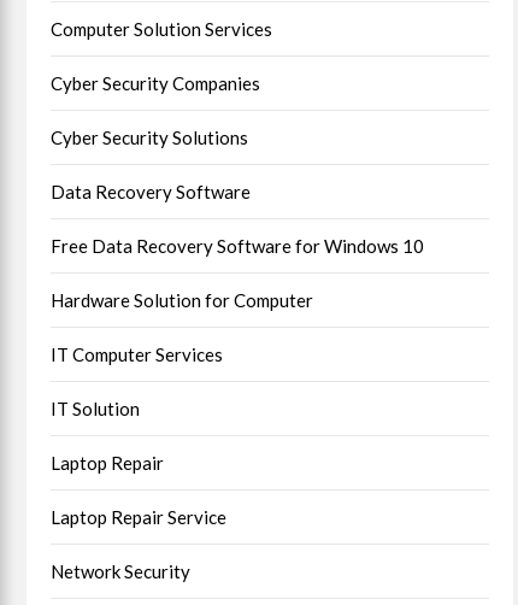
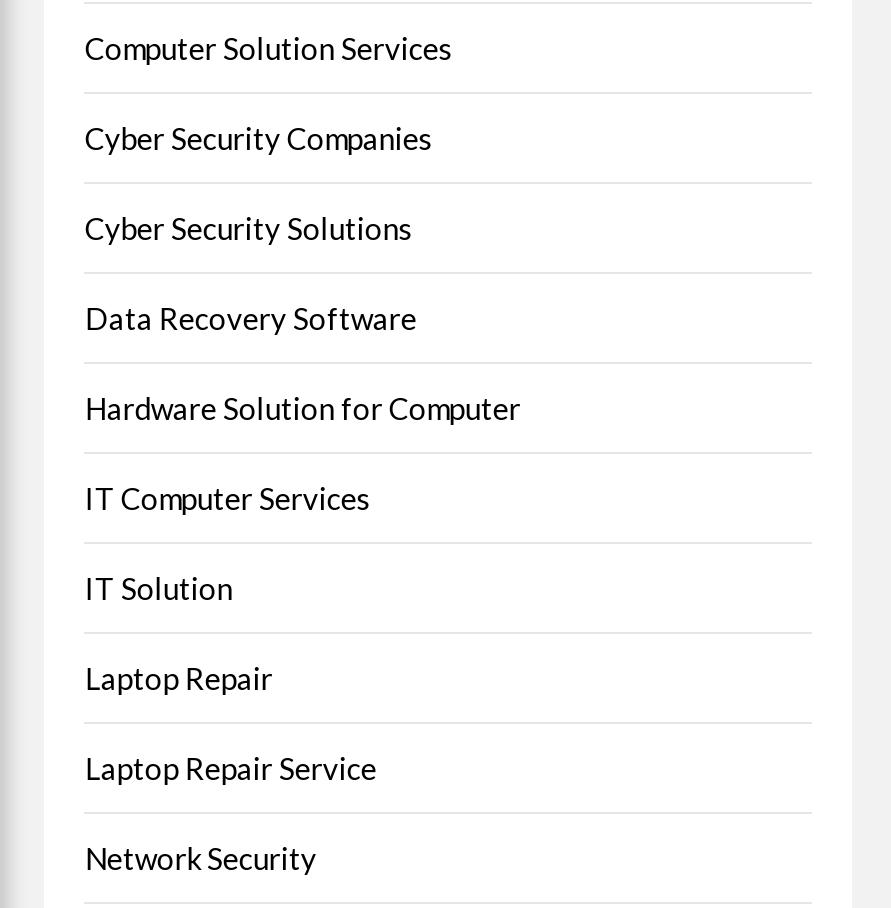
[51,235,425,257] Free Data Recovery Software for Windows 10 -> none

